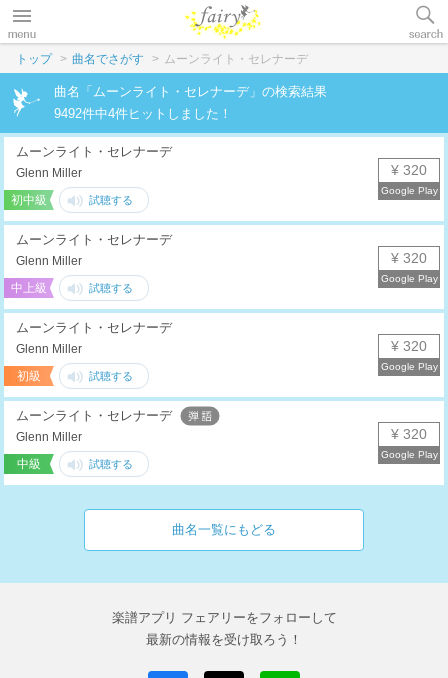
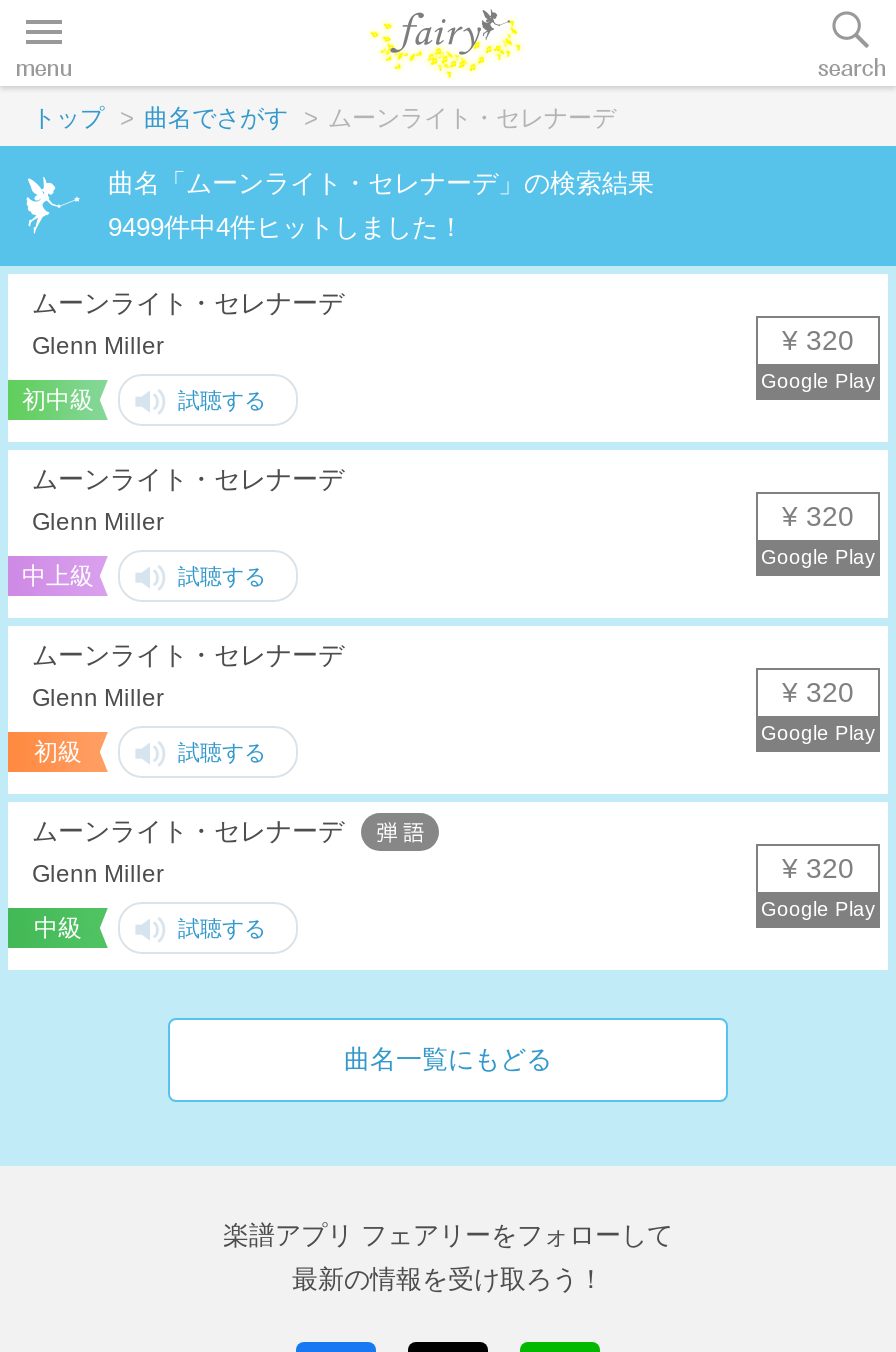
[54,106,232,121] 9492件中4件ヒットしました！ -> [108,212,464,242] 9499件中4件ヒットしました！

